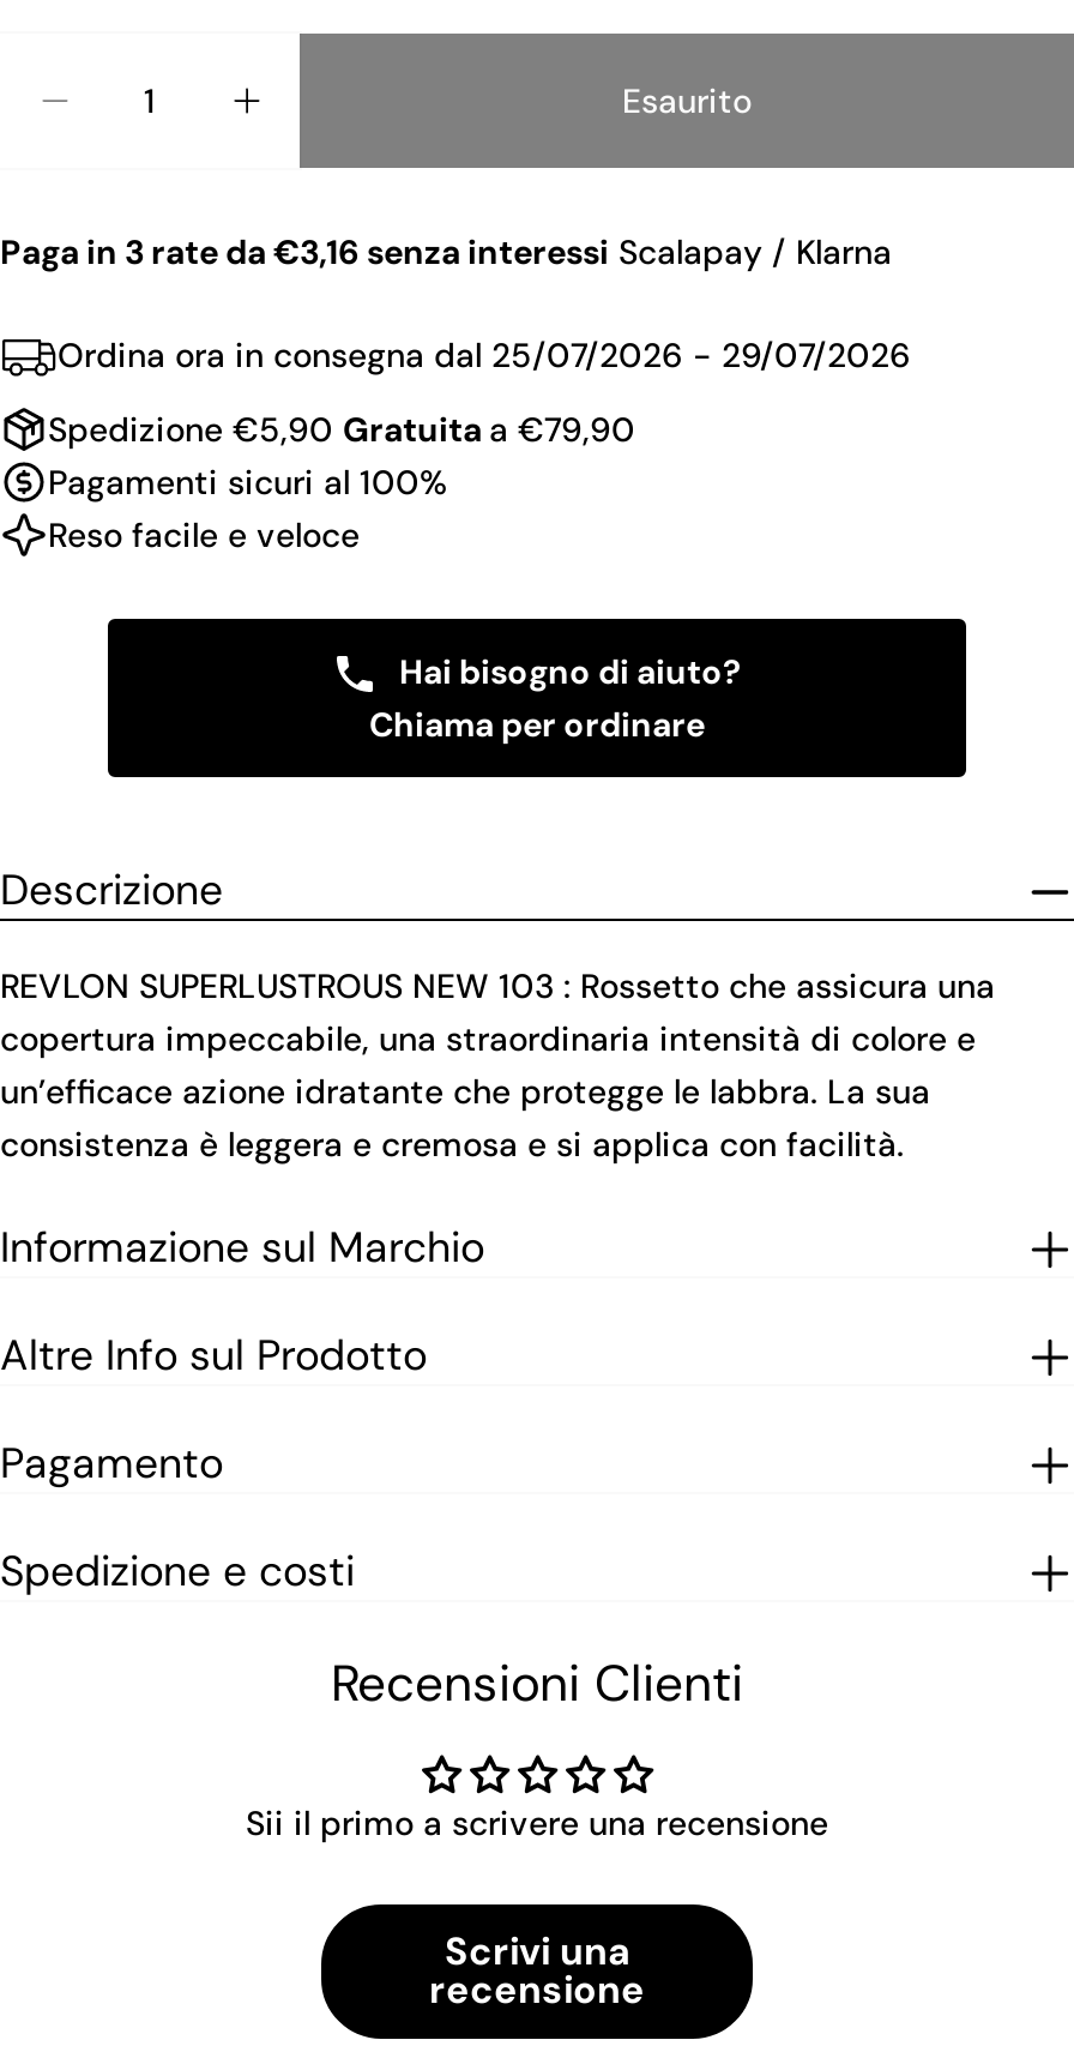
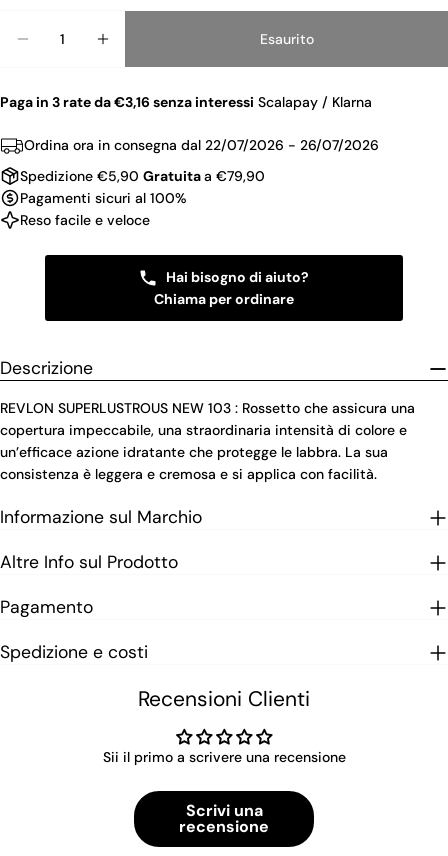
[58,333,911,377] Ordina ora in consegna dal 25/07/2026 - 29/07/2026 -> [24,136,379,154] Ordina ora in consegna dal 22/07/2026 - 26/07/2026

